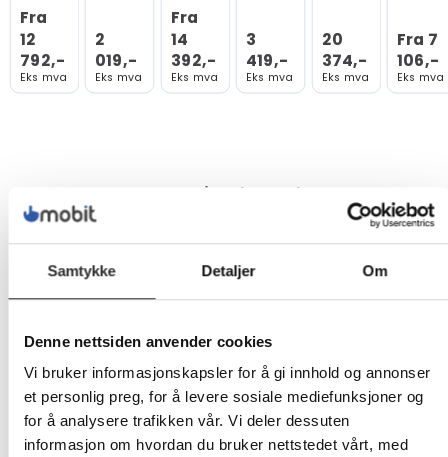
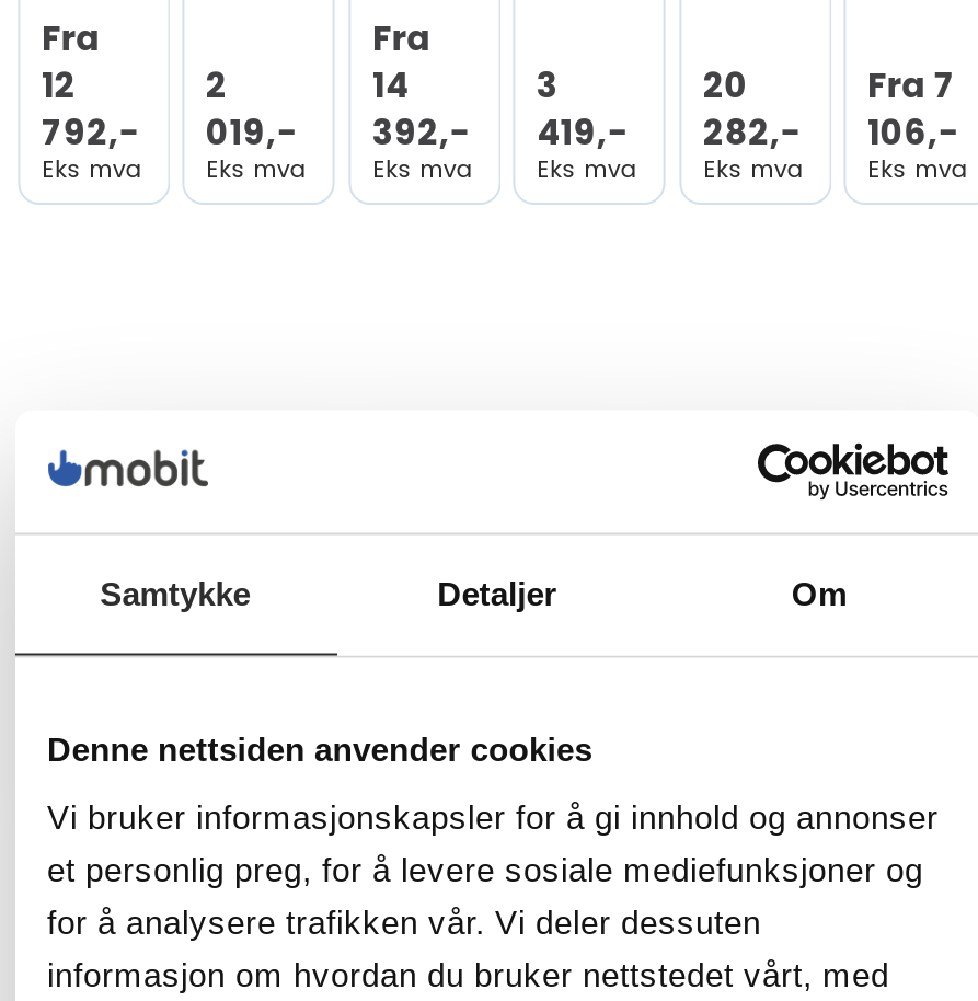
[20,49,439,72] 792,- 019,- 392,- 419,- 374,- 106,- -> [41,108,959,158] 792,- 019,- 392,- 419,- 282,- 106,-

